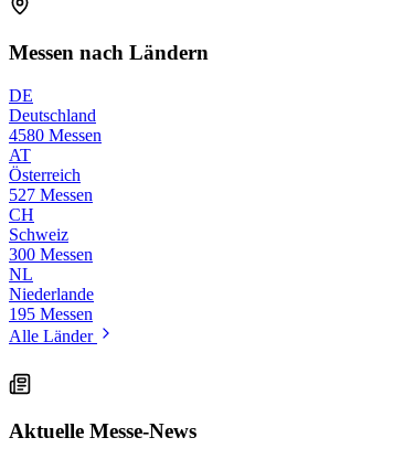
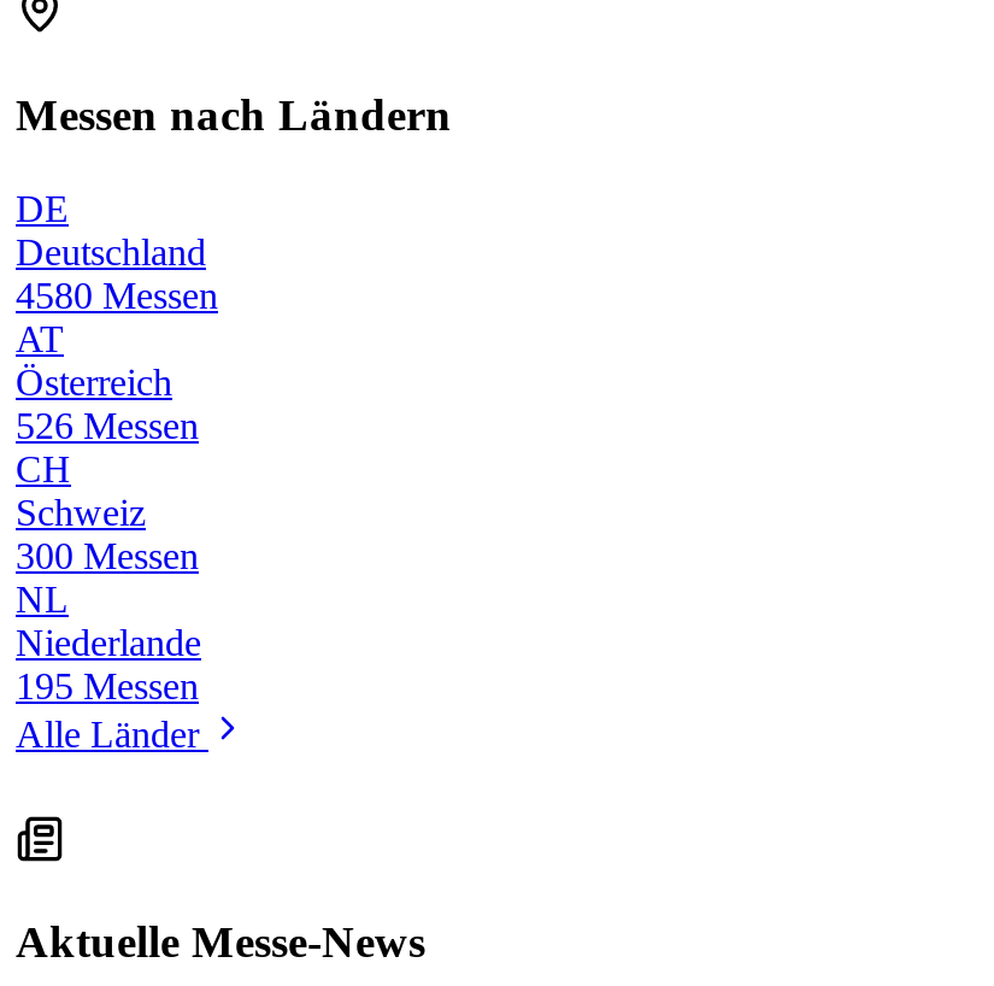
[9,185,93,204] 527 Messen -> [16,404,199,445] 526 Messen

